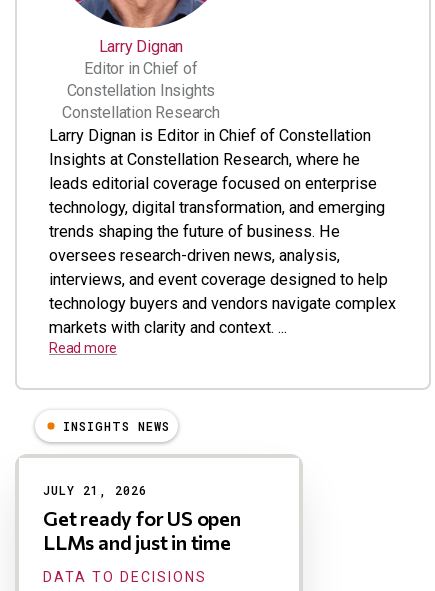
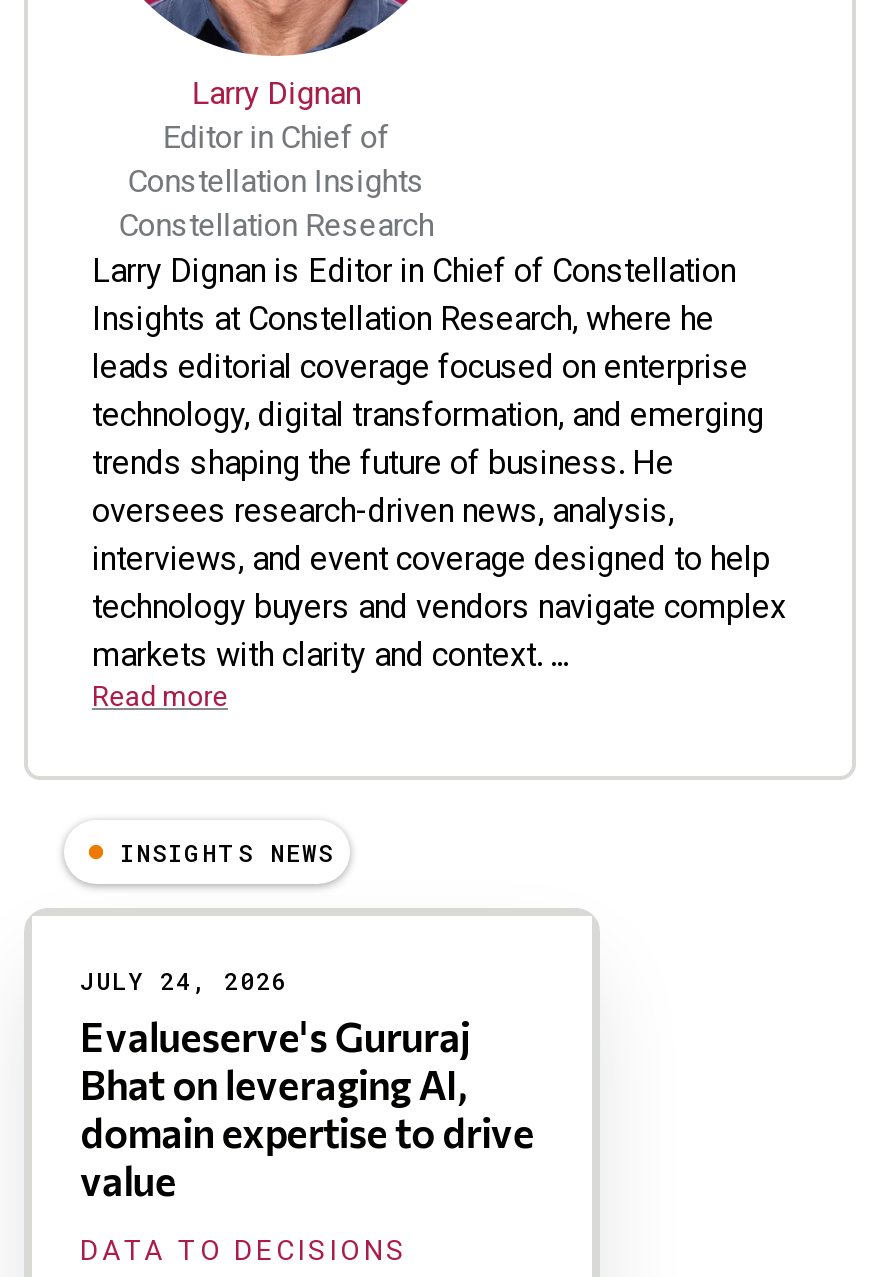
[43,482,241,554] JULY 21, 2026 | Get ready for US open | LLMs and just in time -> [80,965,534,1205] JULY 24, 2026 | Evalueserve's Gururaj | Bhat on leveraging AI, | domain expertise to drive | value

